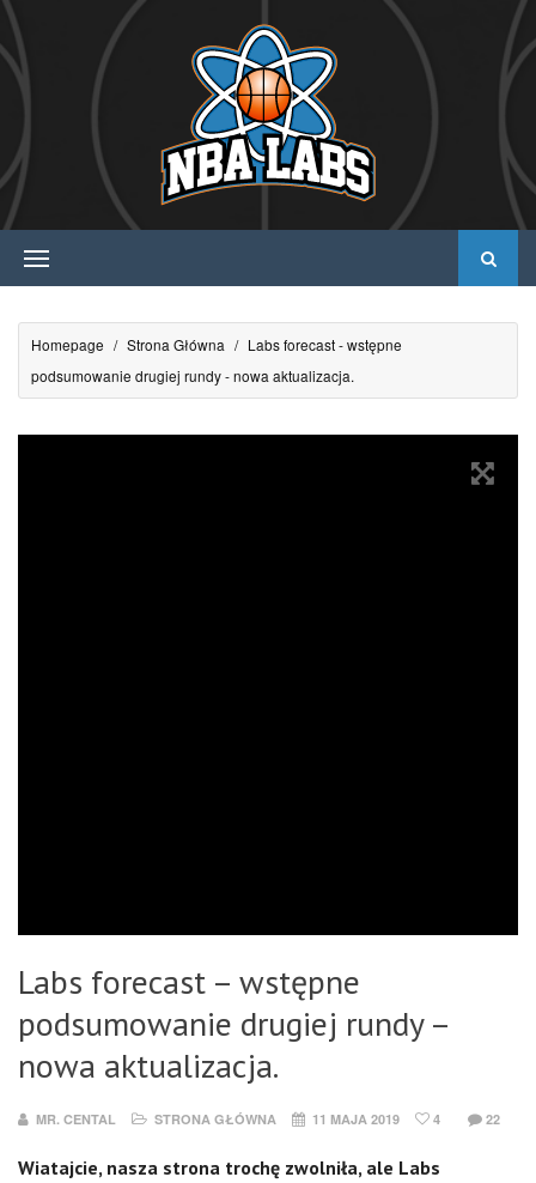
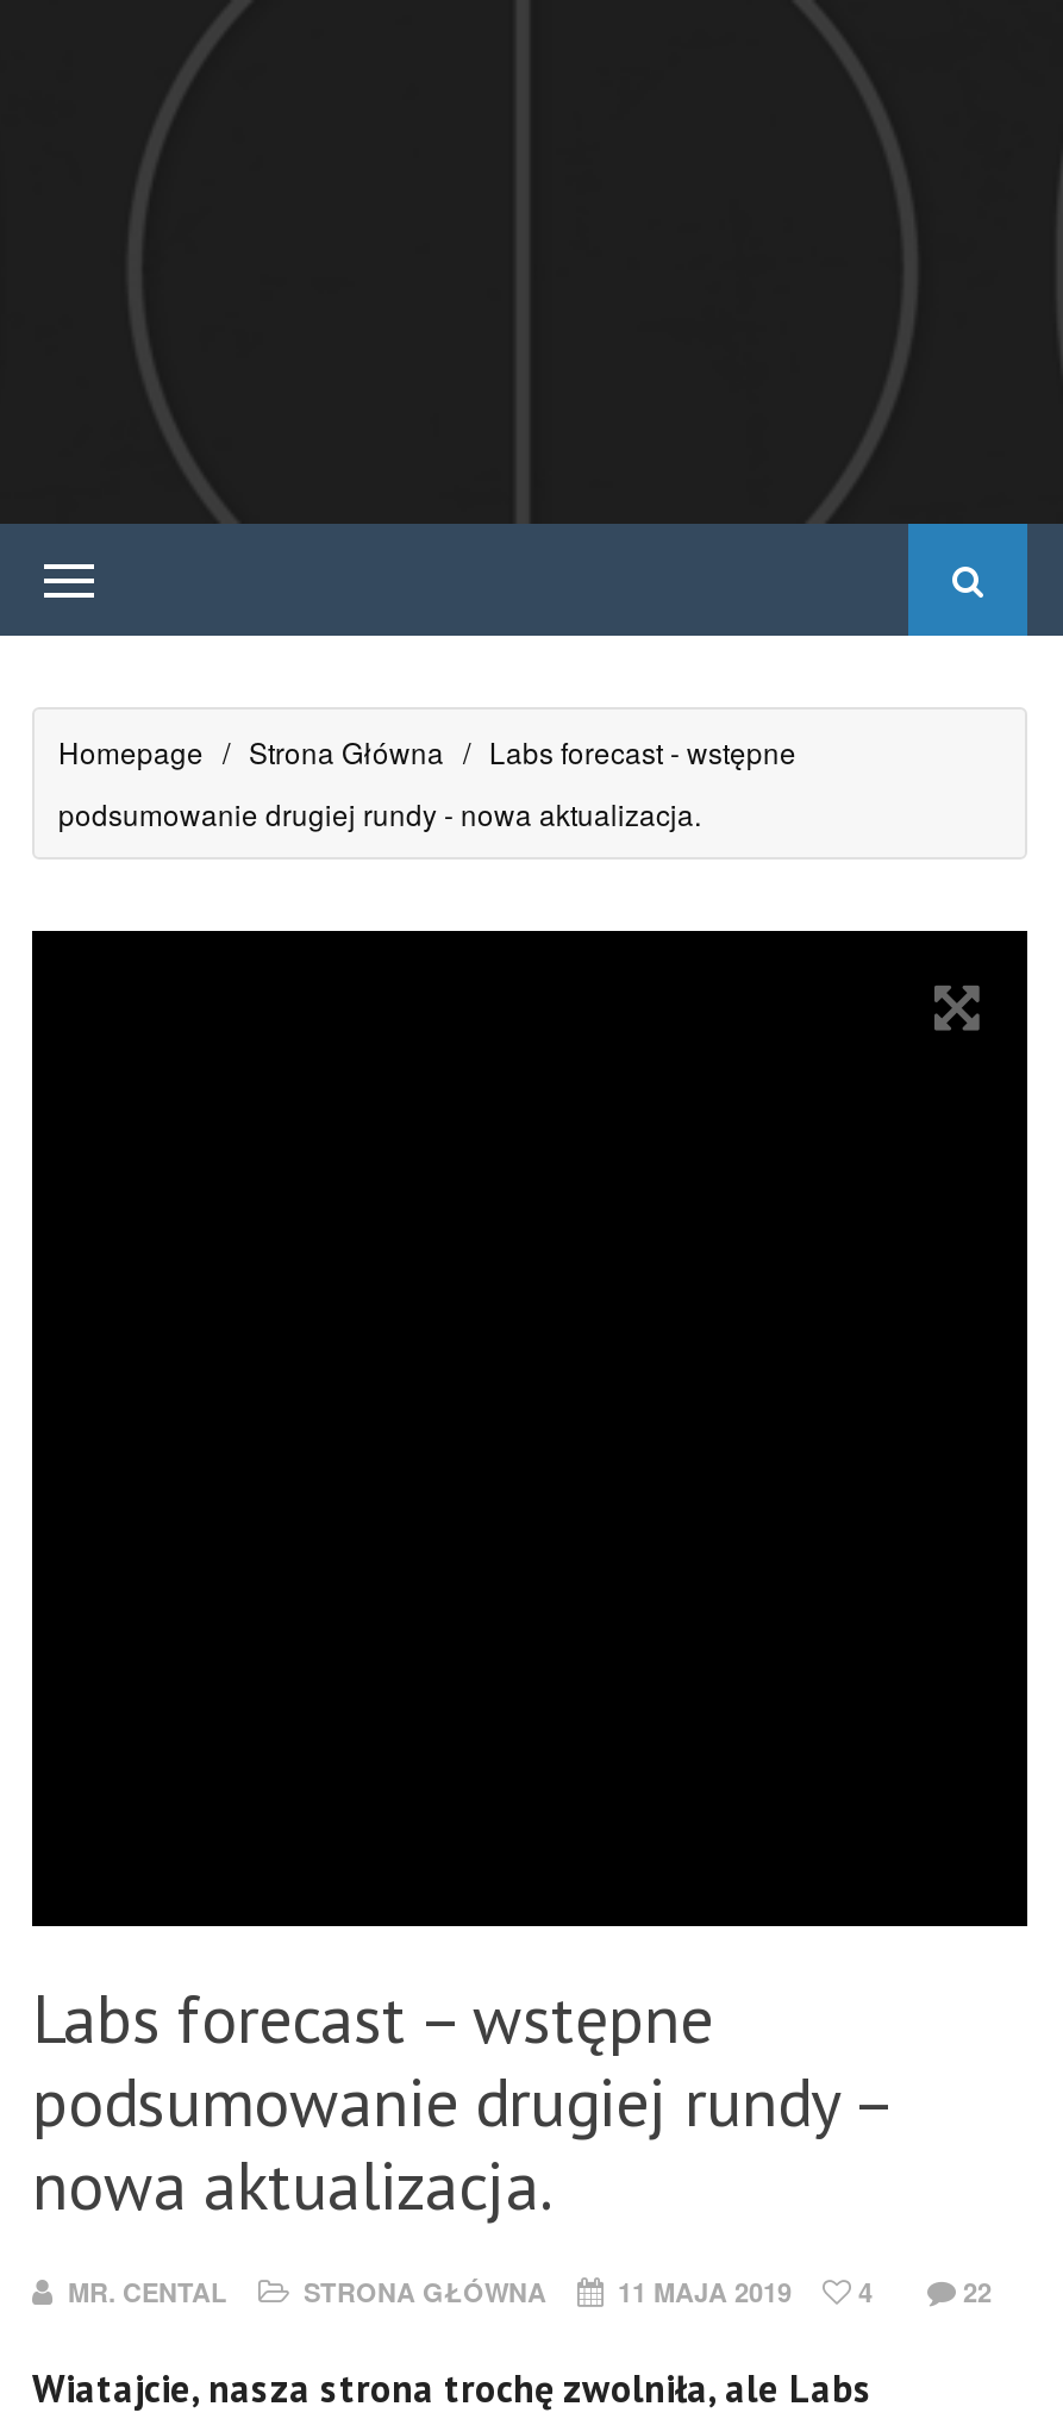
[160,24,377,206] [image] -> none

